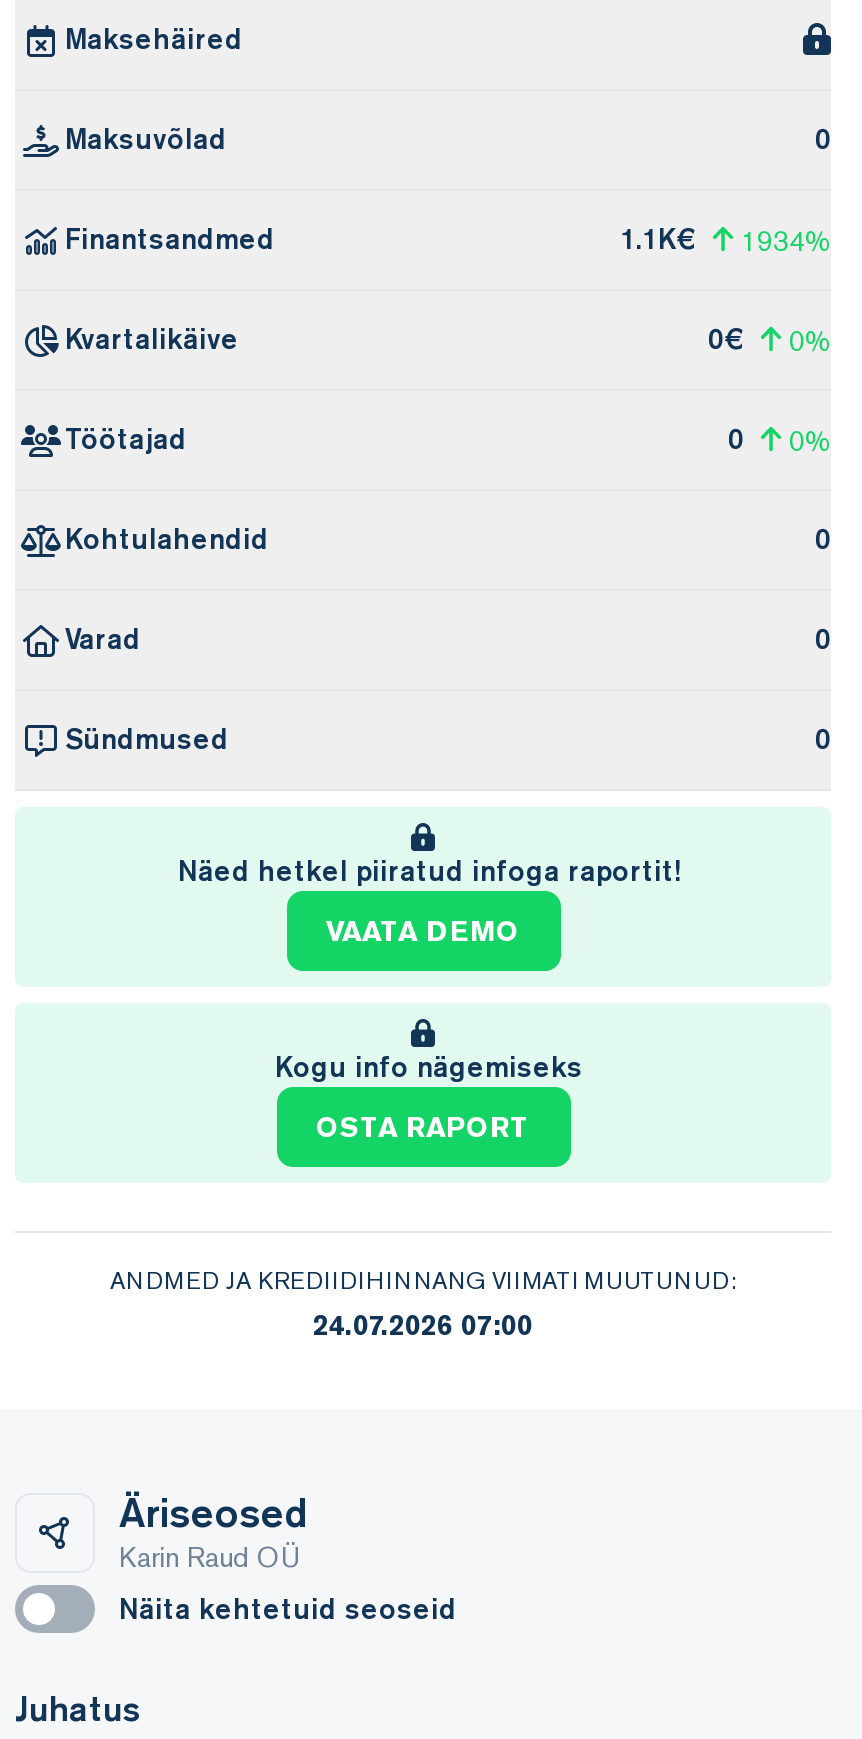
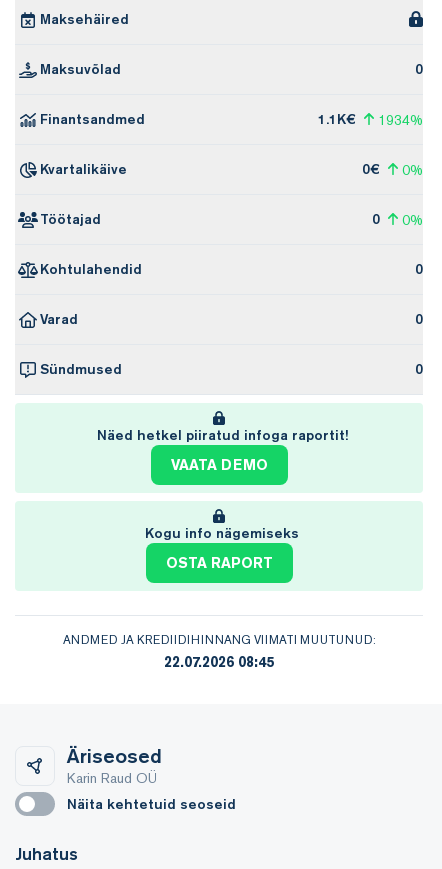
[313,1307,533,1343] 24.07.2026 07:00 -> [164,653,274,671] 22.07.2026 08:45

